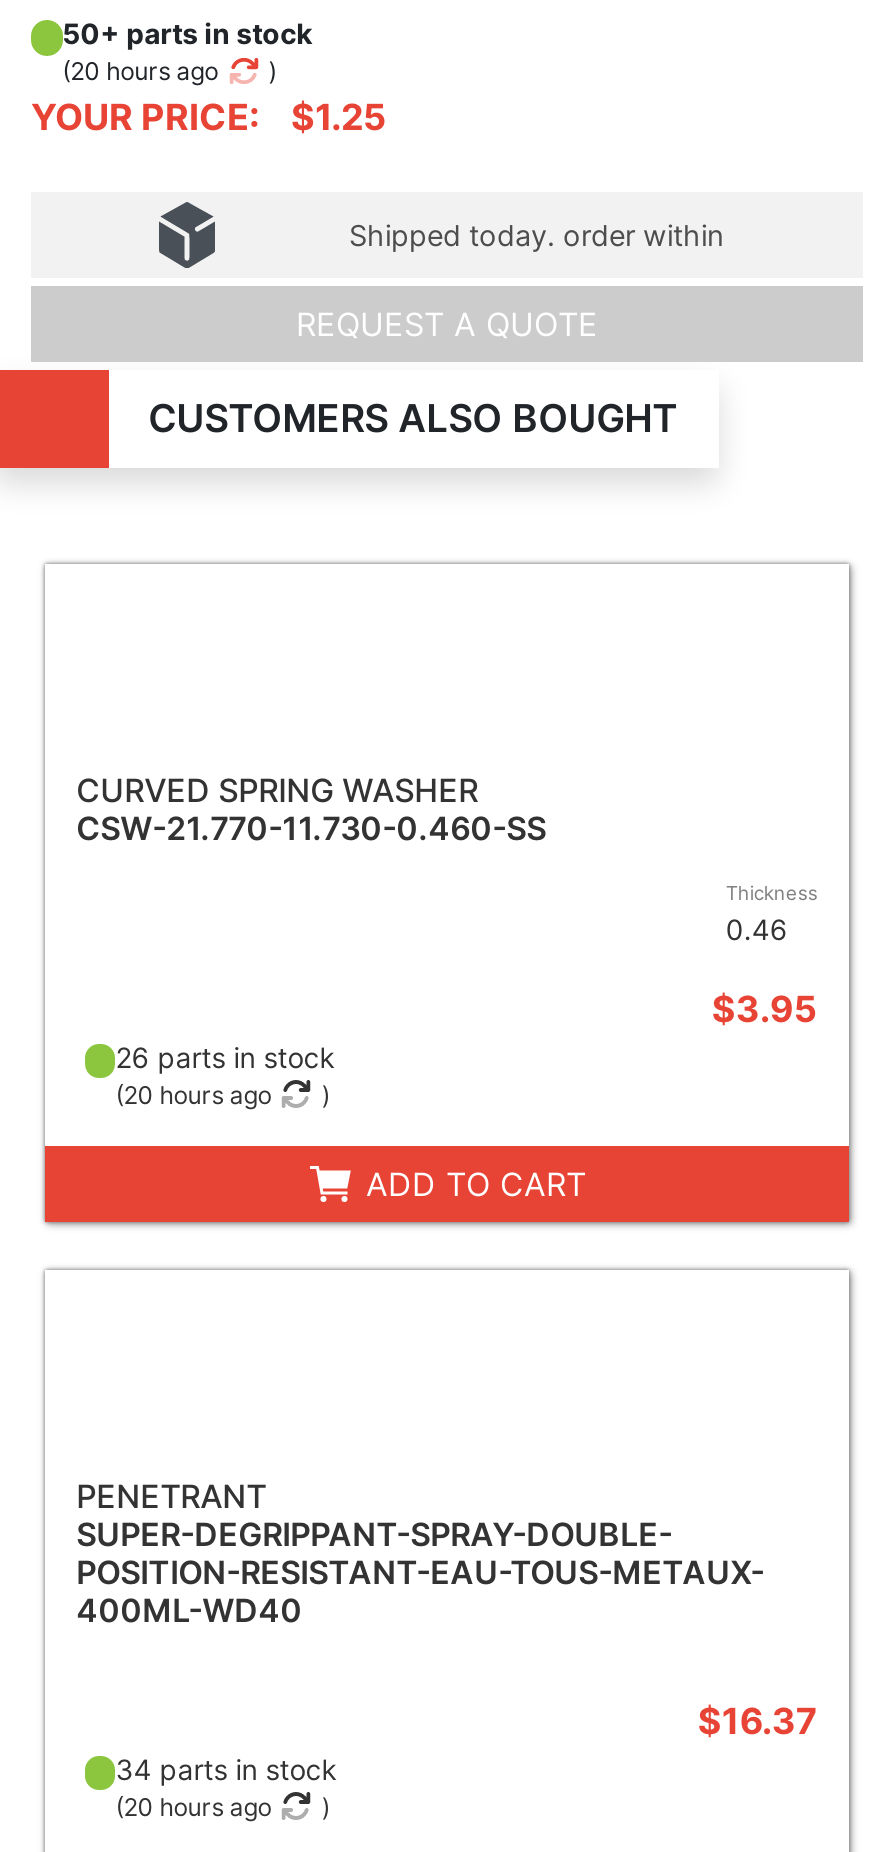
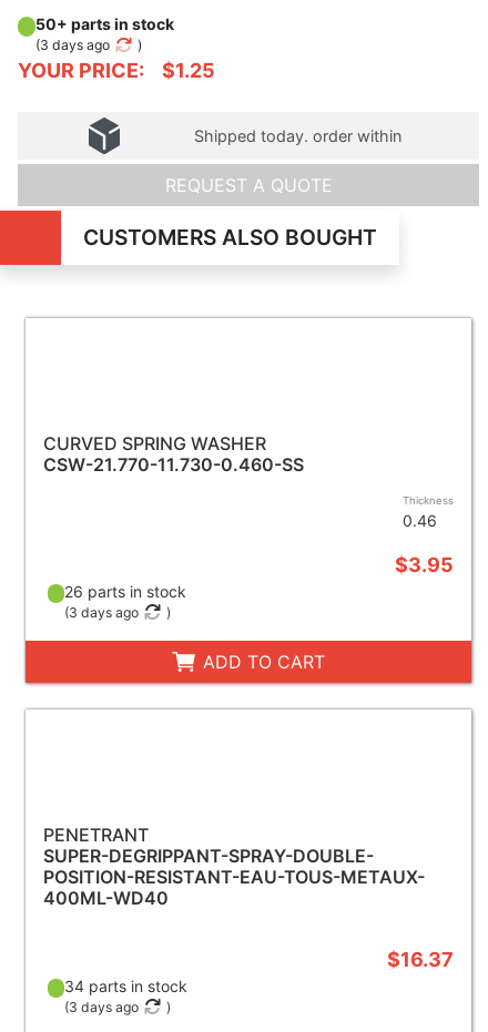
[62,56,218,86] (20 hours ago -> [35,37,109,53] (3 days ago
[115,1079,271,1109] (20 hours ago -> [65,604,139,620] (3 days ago
[115,1791,271,1821] (20 hours ago -> [65,998,139,1015] (3 days ago

